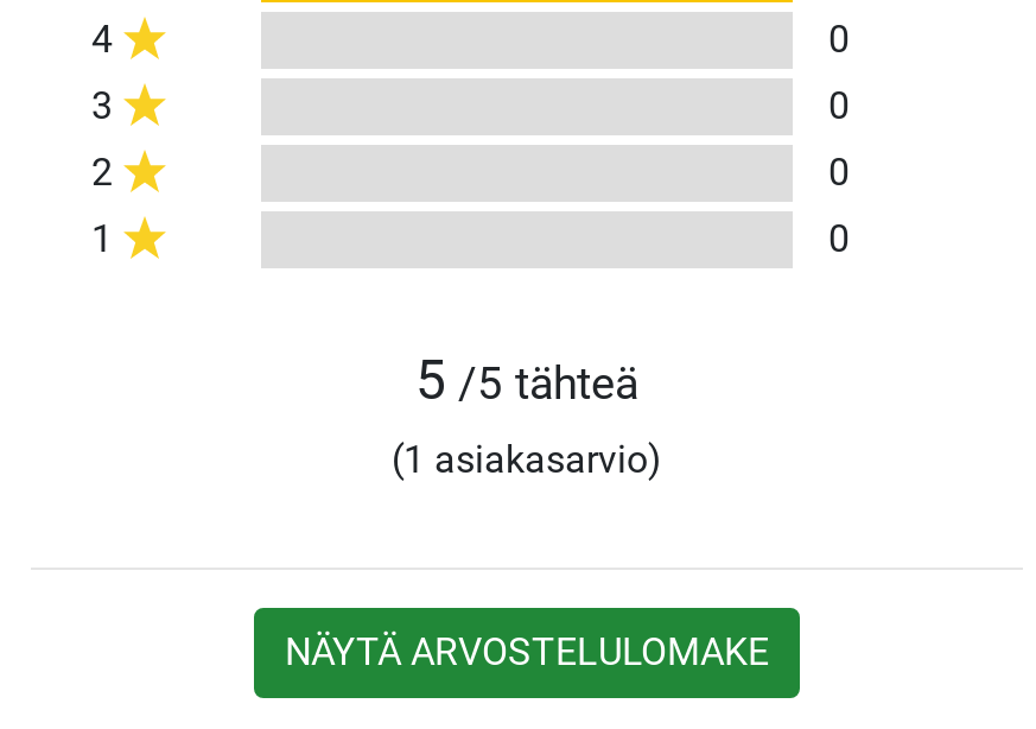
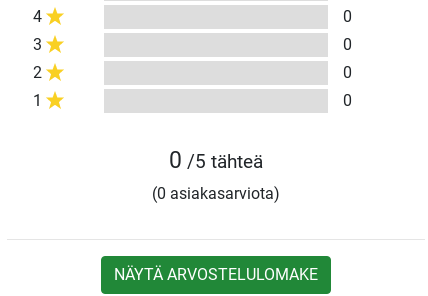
[392,350,662,483] 5 /5 tähteä | (1 asiakasarvio) -> [152,147,280,203] 0 /5 tähteä | (0 asiakasarviota)

